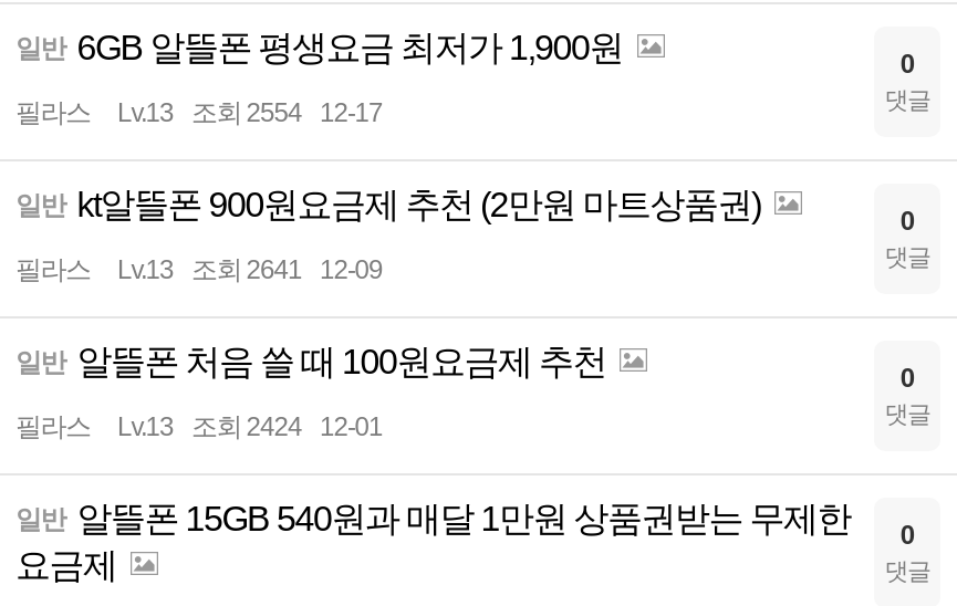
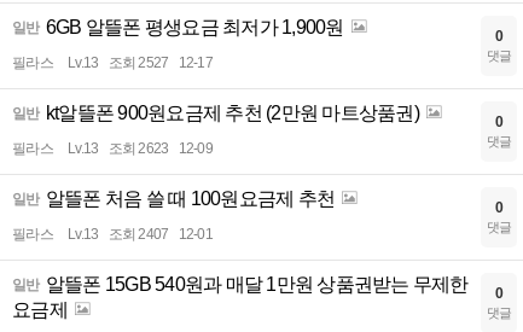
[15,97,382,128] 필라스 Lv.13 조회 2554 12-17 -> [12,54,212,71] 필라스 Lv.13 조회 2527 12-17
[15,254,382,285] 필라스 Lv.13 조회 2641 12-09 -> [12,140,212,157] 필라스 Lv.13 조회 2623 12-09
[15,411,382,442] 필라스 Lv.13 조회 2424 12-01 -> [12,226,212,243] 필라스 Lv.13 조회 2407 12-01

